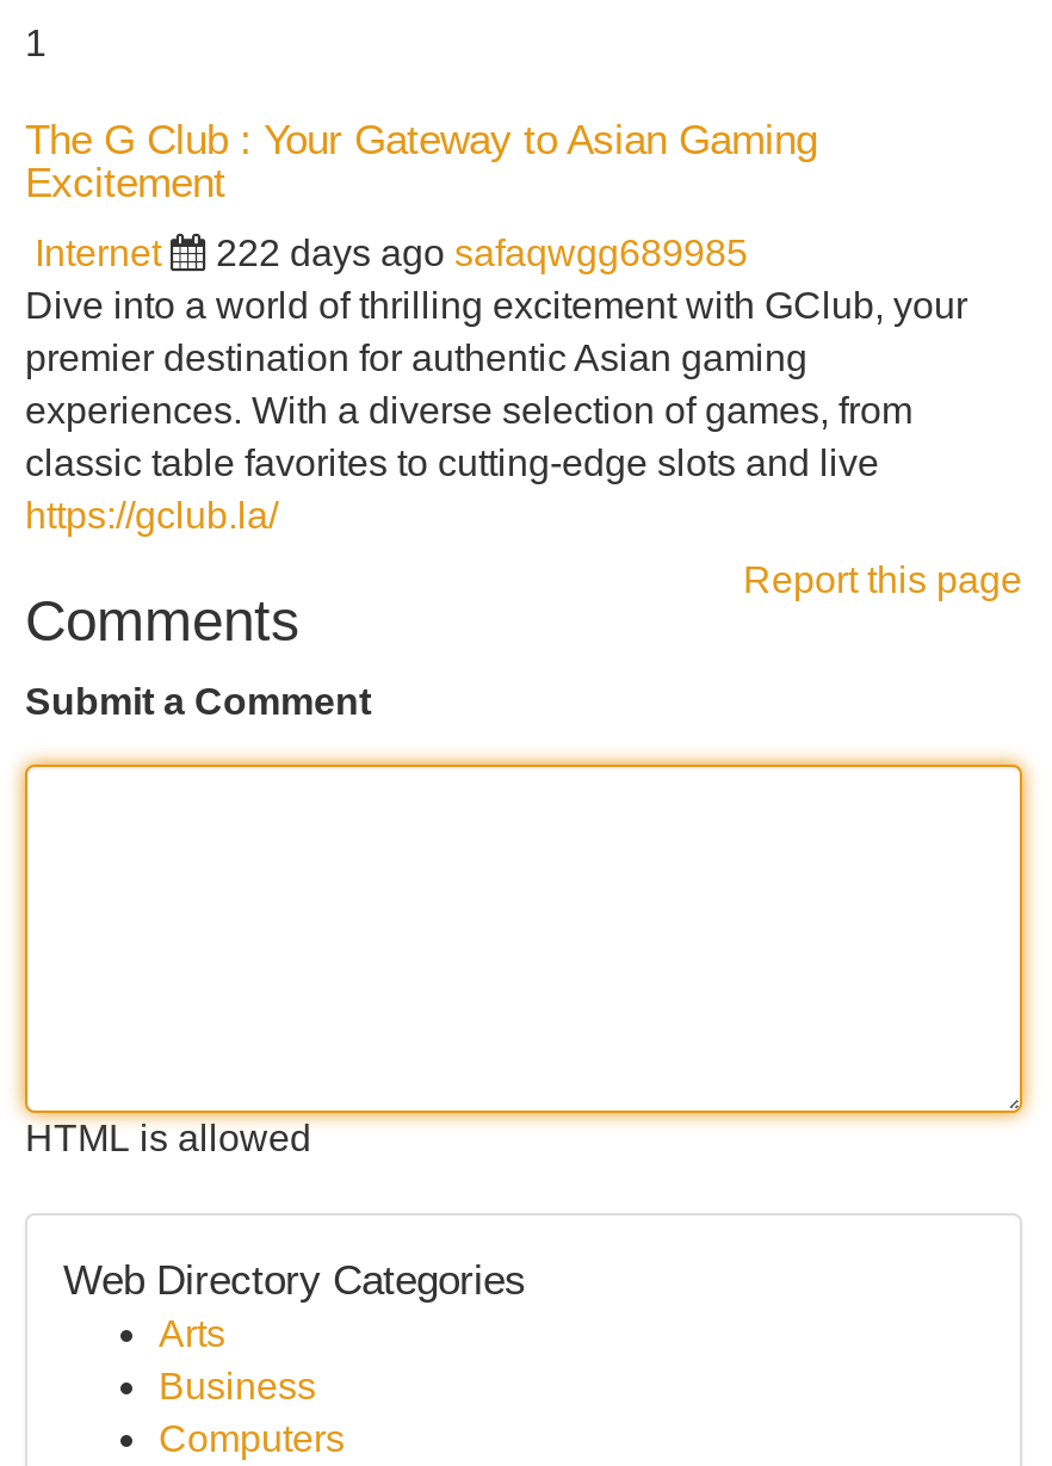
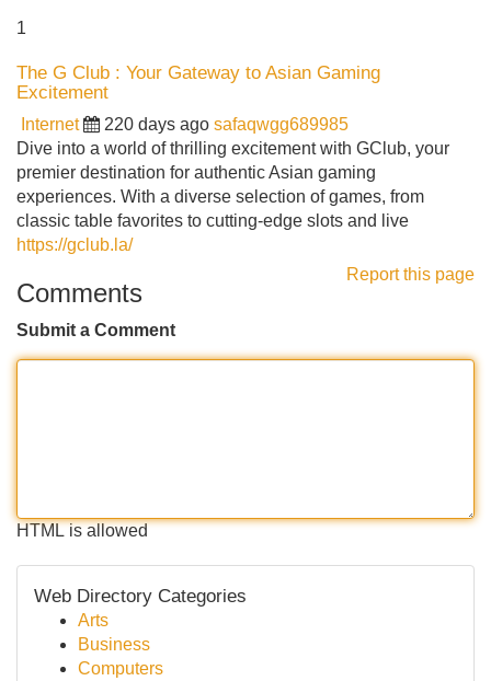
[216,233,748,273] 222 days ago safaqwgg689985 -> [104,115,349,134] 220 days ago safaqwgg689985

